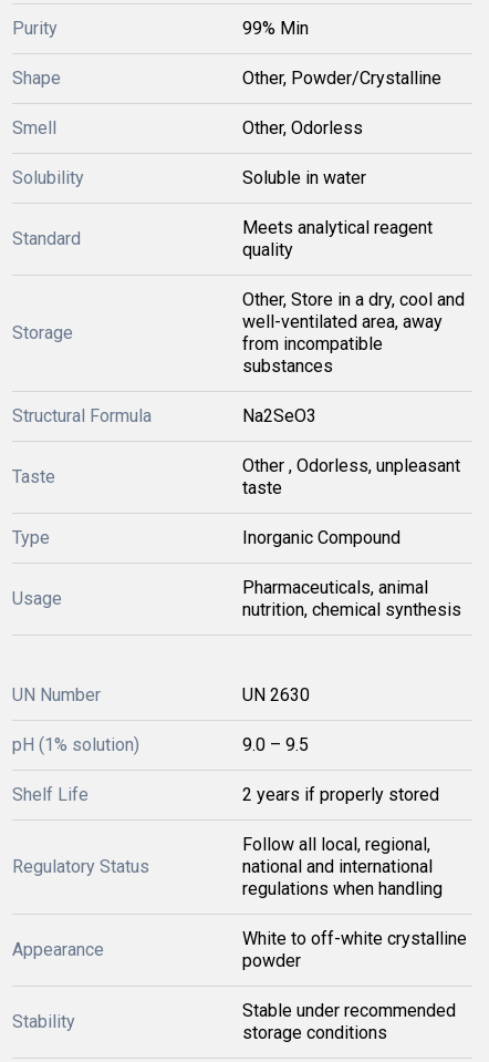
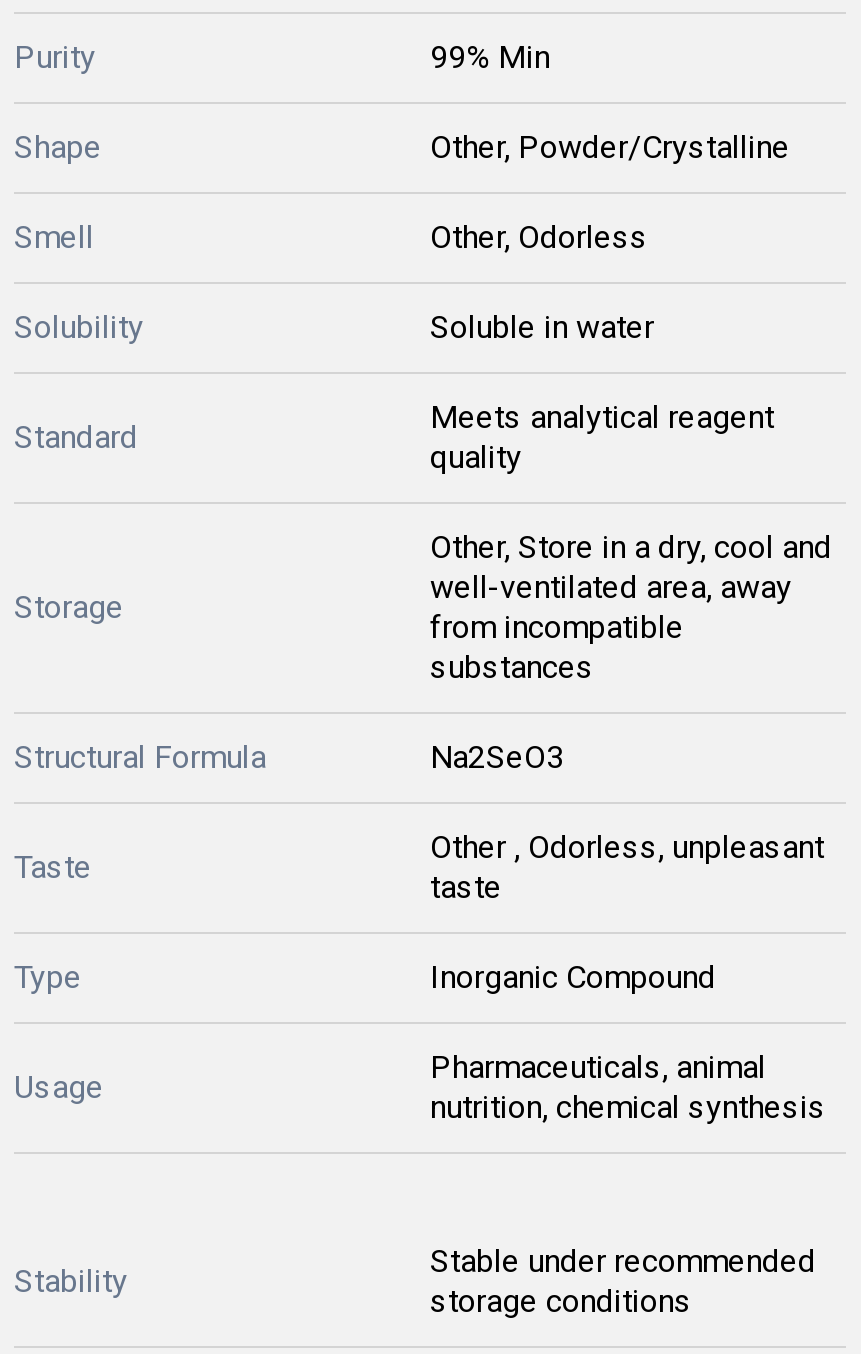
[12,684,439,877] UN Number | UN 2630 | pH (1% solution) | 9.0 – 9.5 | Shelf Life | 2 years if properly stored | Regulatory Status -> none
[12,834,443,960] Follow all local, regional, | national and international | regulations when handling | Appearance -> none
[242,928,467,971] White to off-white crystalline | powder -> none

